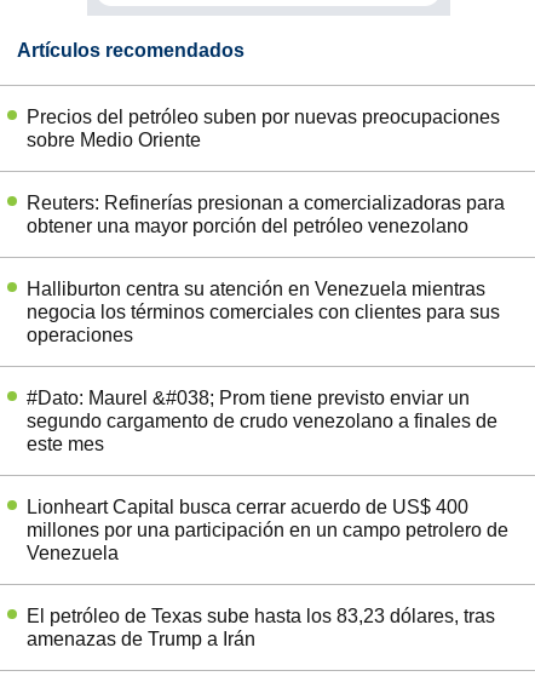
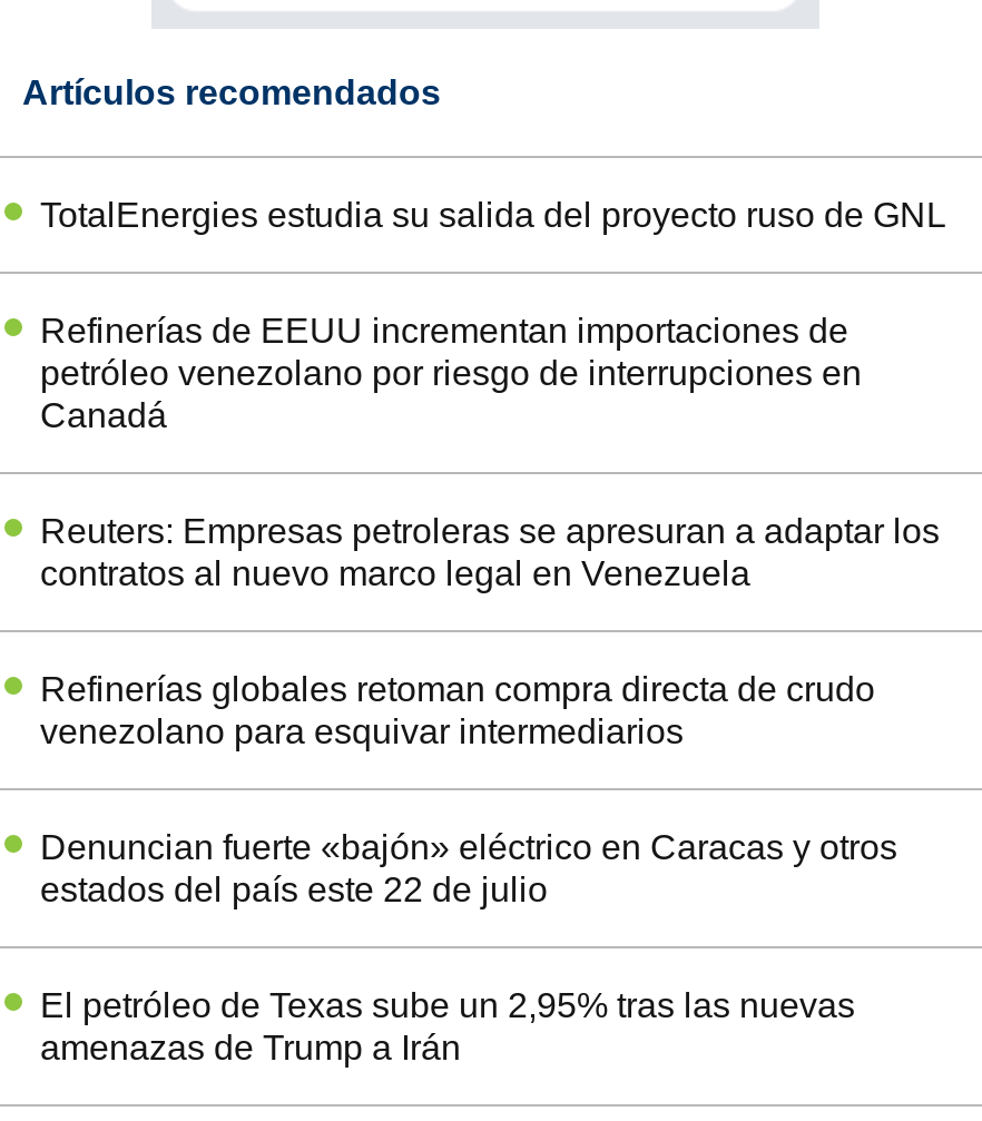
[27,106,500,150] Precios del petróleo suben por nuevas preocupaciones | sobre Medio Oriente -> [40,196,946,234] TotalEnergies estudia su salida del proyecto ruso de GNL
[27,192,505,236] Reuters: Refinerías presionan a comercializadoras para | obtener una mayor porción del petróleo venezolano -> [40,311,862,434] Refinerías de EEUU incrementan importaciones de | petróleo venezolano por riesgo de interrupciones en | Canadá
[27,278,500,345] Halliburton centra su atención en Venezuela mientras | negocia los términos comerciales con clientes para sus | operaciones -> [40,512,940,592] Reuters: Empresas petroleras se apresuran a adaptar los | contratos al nuevo marco legal en Venezuela
[27,388,497,454] #Dato: Maurel &#038; Prom tiene previsto enviar un | segundo cargamento de crudo venezolano a finales de | este mes -> [40,670,875,750] Refinerías globales retoman compra directa de crudo | venezolano para esquivar intermediarios
[27,497,508,563] Lionheart Capital busca cerrar acuerdo de US$ 400 | millones por una participación en un campo petrolero de | Venezuela -> [40,828,897,908] Denuncian fuerte «bajón» eléctrico en Caracas y otros | estados del país este 22 de julio
[27,606,495,626] El petróleo de Texas sube hasta los 83,23 dólares, tras -> [40,986,855,1024] El petróleo de Texas sube un 2,95% tras las nuevas

